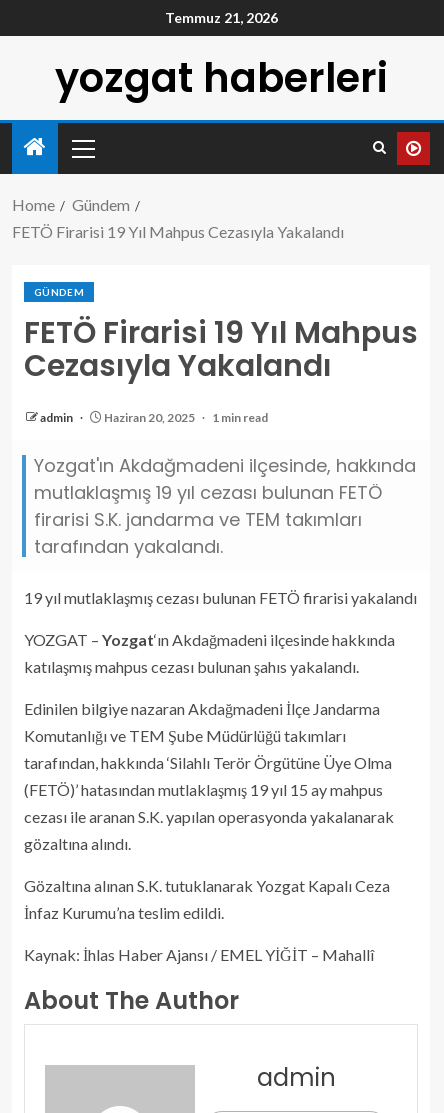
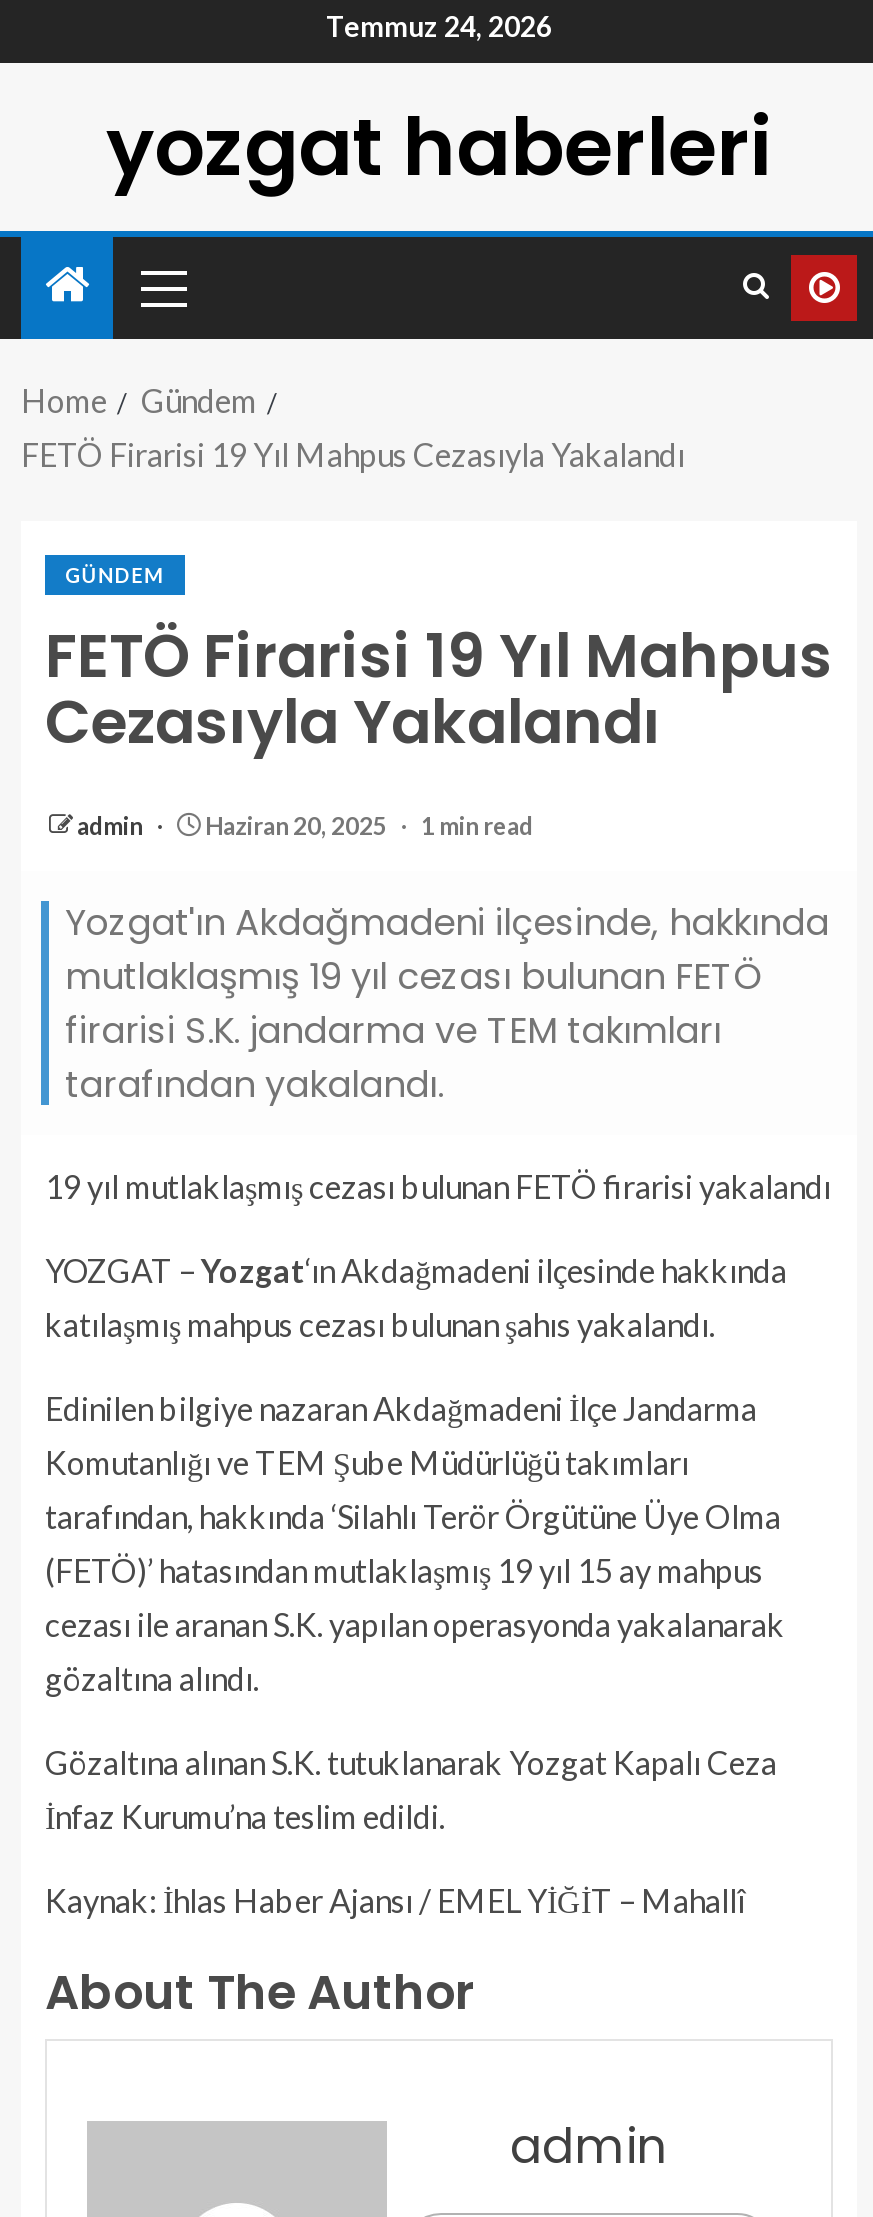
[164,9,277,26] Temmuz 21, 2026 -> [326,9,552,43] Temmuz 24, 2026

